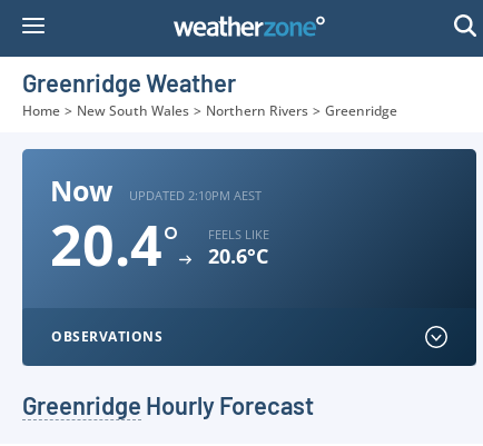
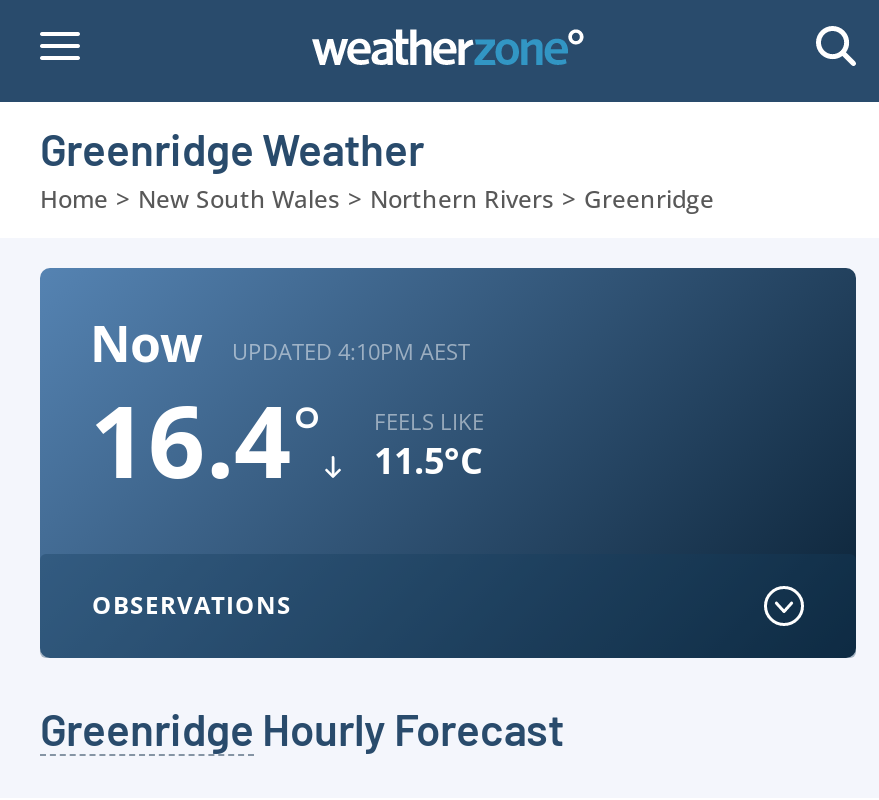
[129,186,262,203] UPDATED 2:10PM AEST -> [232,335,470,365] UPDATED 4:10PM AEST
[50,207,179,283] 20.4° -> [90,372,322,508] 16.4°
[208,242,268,269] 20.6°C -> [374,436,482,484] 11.5°C

